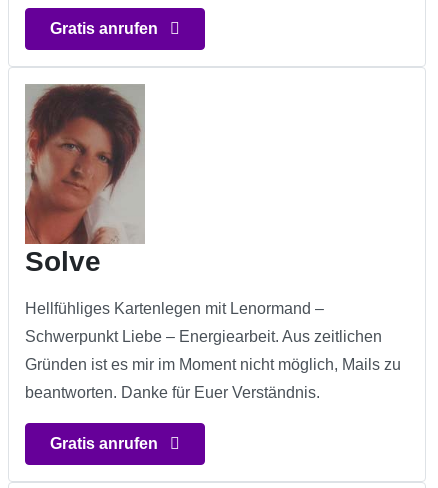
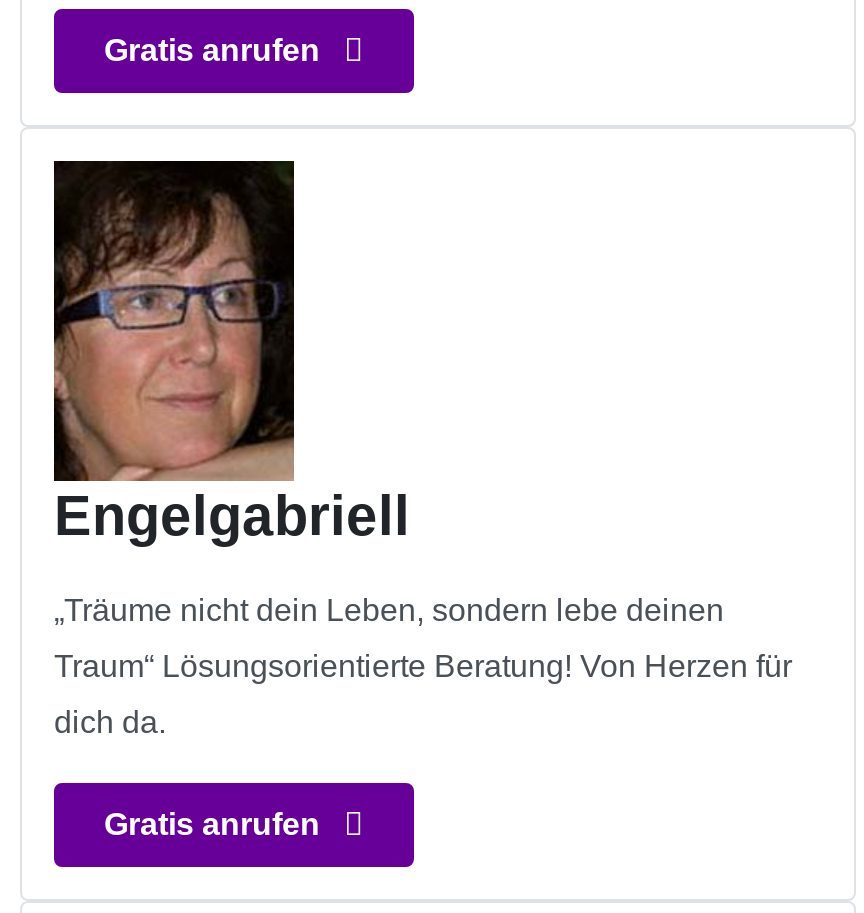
[24,83,401,401] [image] | Solve | Hellfühliges Kartenlegen mit Lenormand – | Schwerpunkt Liebe – Energiearbeit. Aus zeitlichen | Gründen ist es mir im Moment nicht möglich, Mails zu | beantworten. Danke für Euer Verständnis. -> [52,159,792,740] [image] | Engelgabriell | „Träume nicht dein Leben, sondern lebe deinen | Traum“ Lösungsorientierte Beratung! Von Herzen für | dich da.

